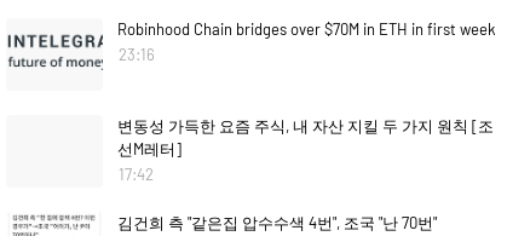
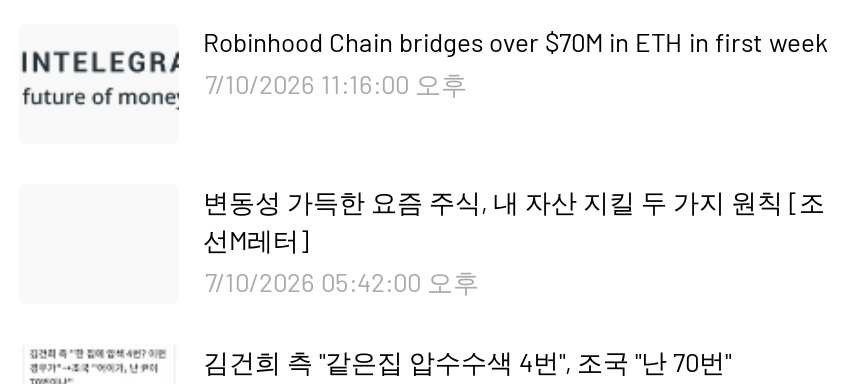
[119,45,155,64] 23:16 -> [205,68,467,100] 7/10/2026 11:16:00 오후
[119,165,154,184] 17:42 -> [205,266,479,298] 7/10/2026 05:42:00 오후

